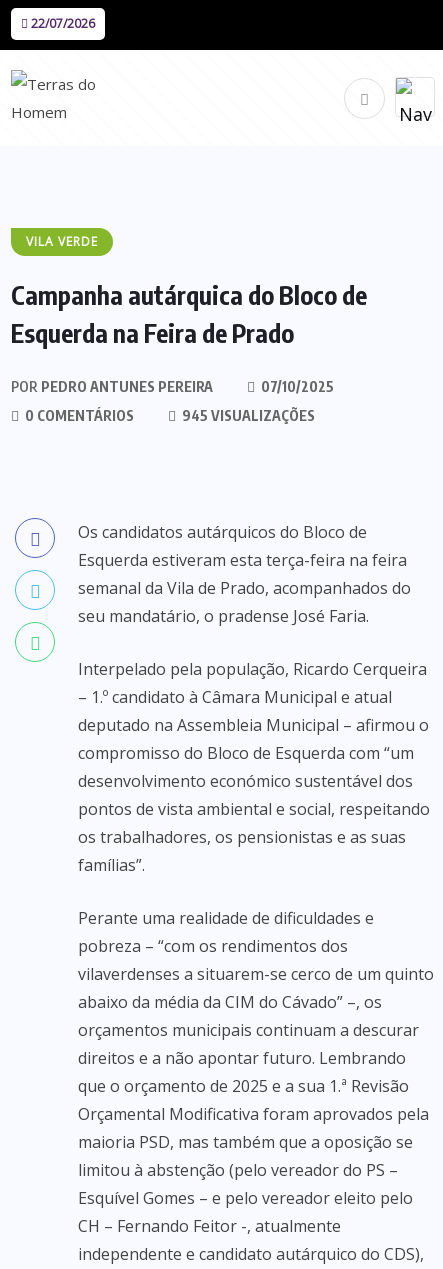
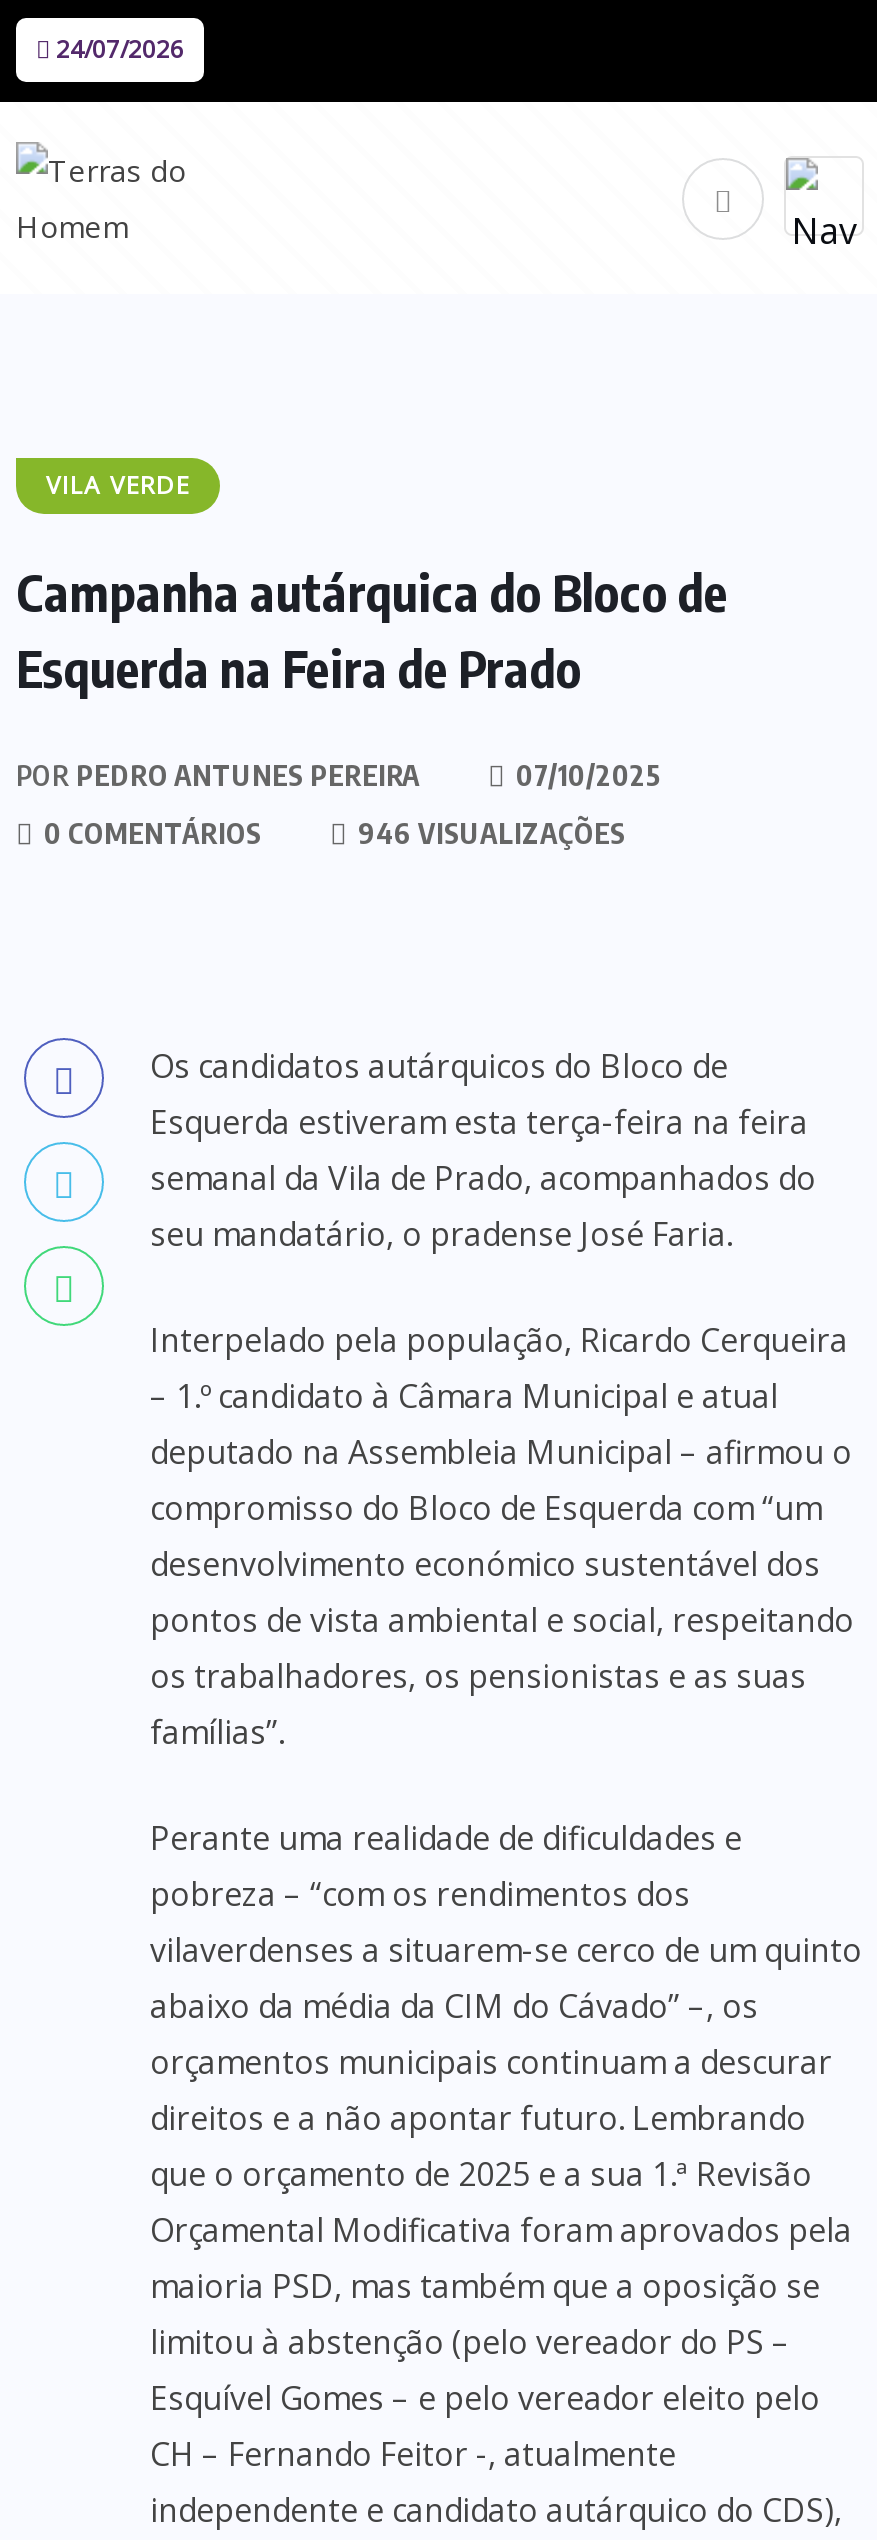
[28,15,95,32] 22/07/2026 -> [50,32,184,66] 24/07/2026
[179,407,315,424] 945 VISUALIZAÇÕES -> [352,816,626,850] 946 VISUALIZAÇÕES

